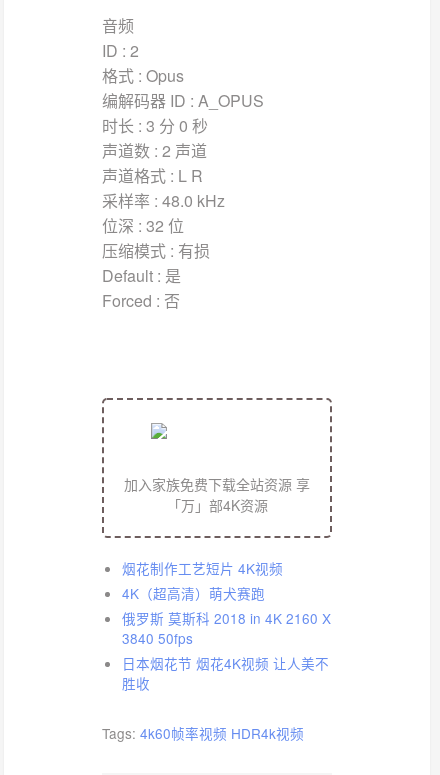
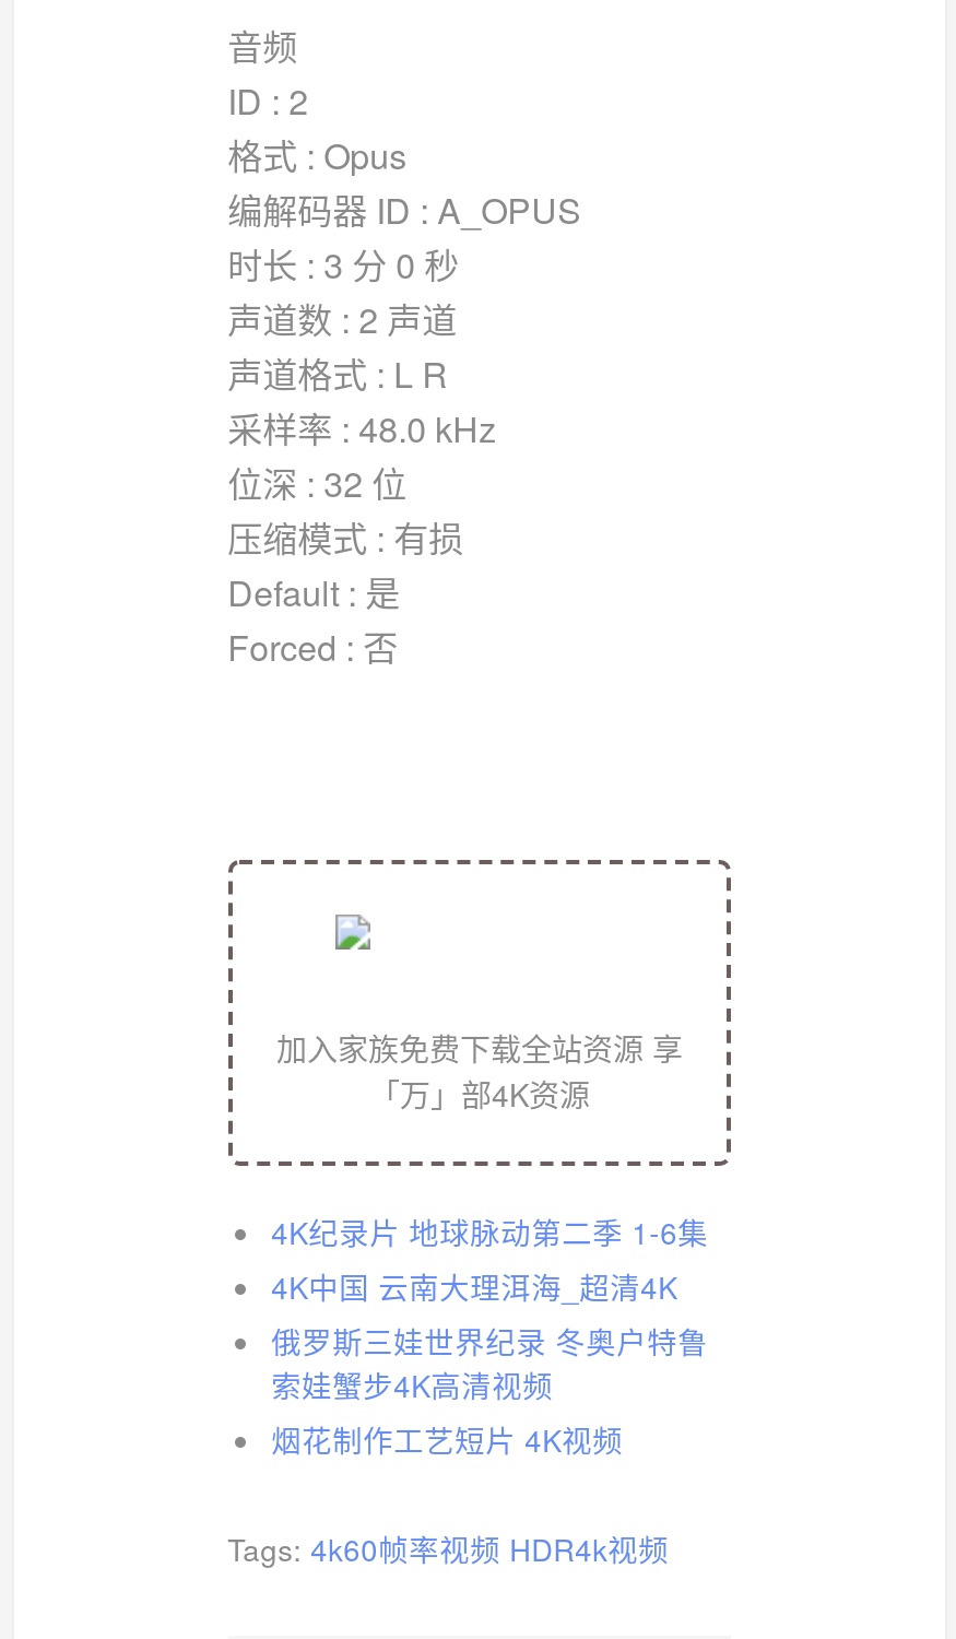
none -> [271,1209,708,1405] 4K纪录片 地球脉动第二季 1-6集 | 4K中国 云南大理洱海_超清4K | 俄罗斯三娃世界纪录 冬奥户特鲁 | 索娃蟹步4K高清视频
moved [122,558,283,578] -> [271,1416,623,1460]: 烟花制作工艺短片 4K视频
[122,583,331,693] 4K（超高清）萌犬赛跑 | 俄罗斯 莫斯科 2018 in 4K 2160 X | 3840 50fps | 日本烟花节 烟花4K视频 让人美不 | 胜收 -> none

